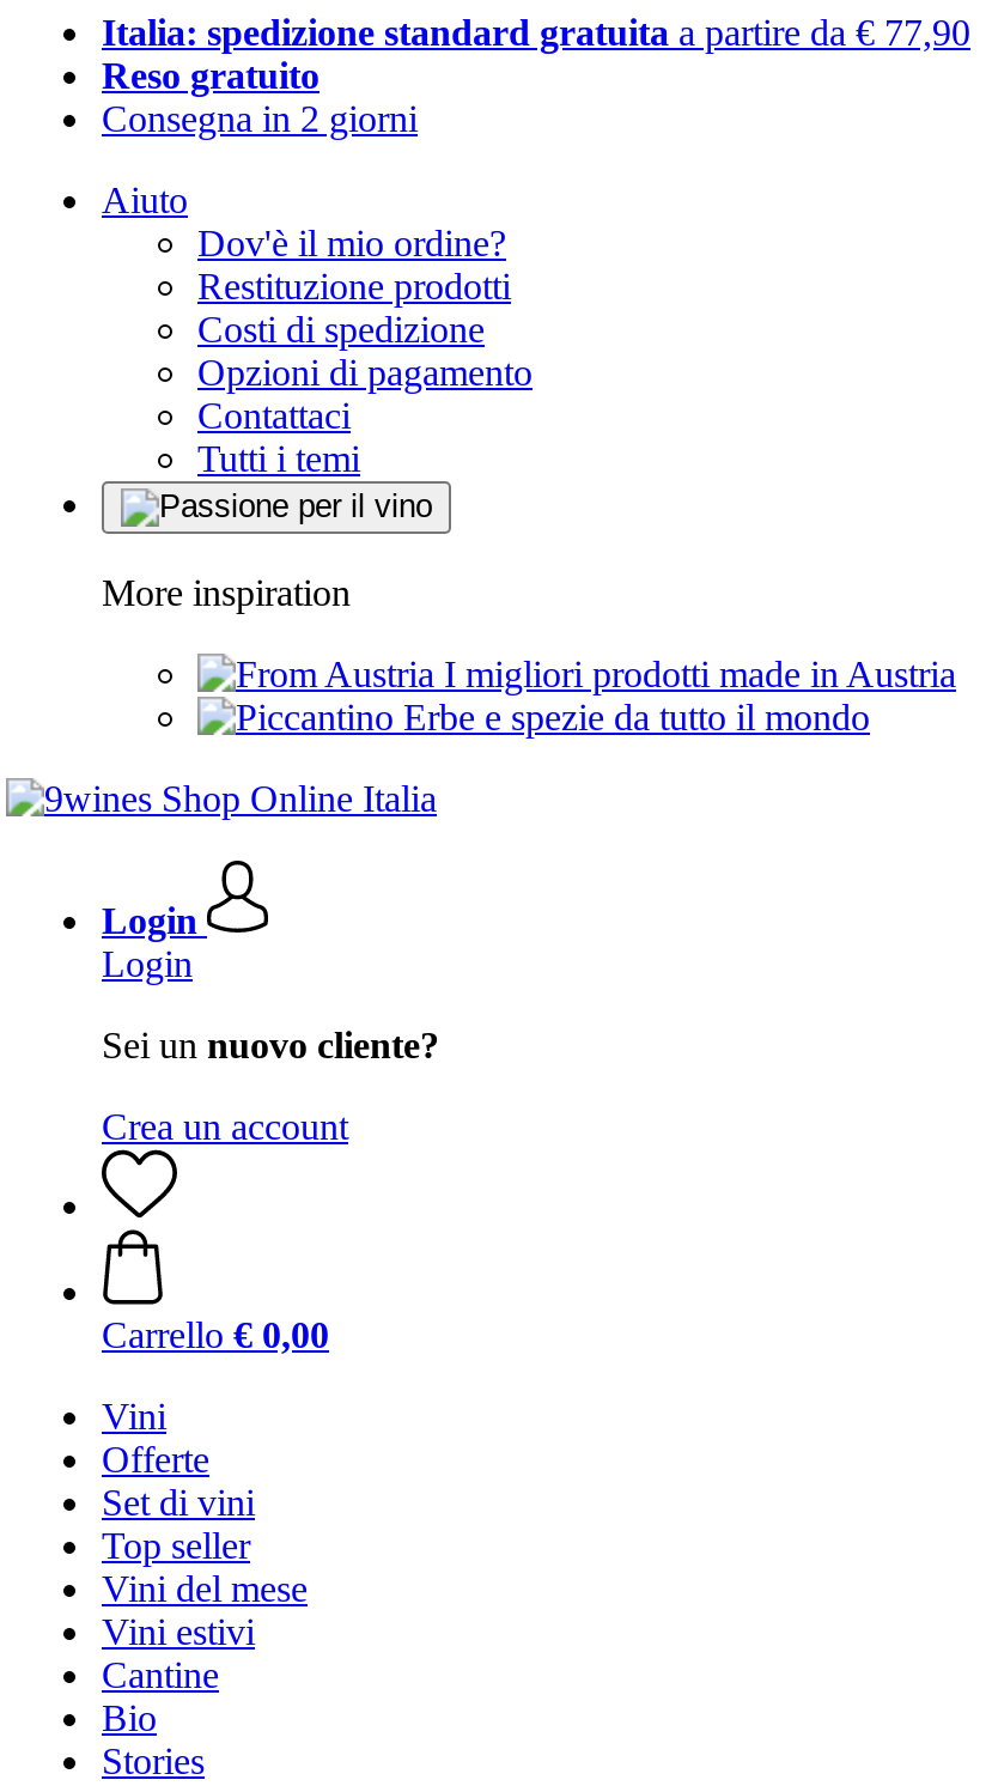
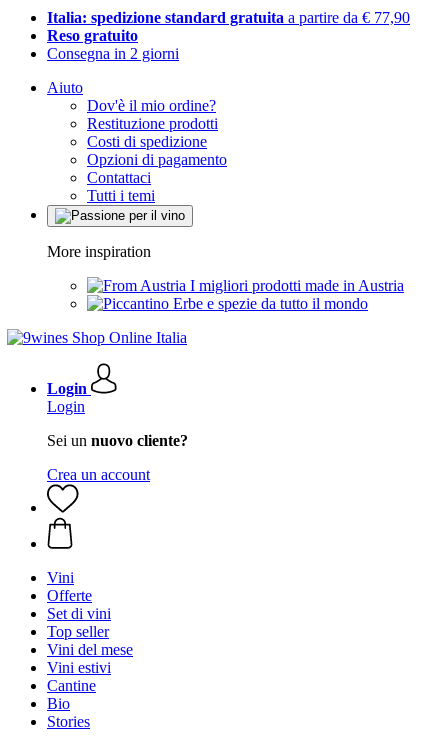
[102,1314,329,1355] Carrello € 0,00 -> none

